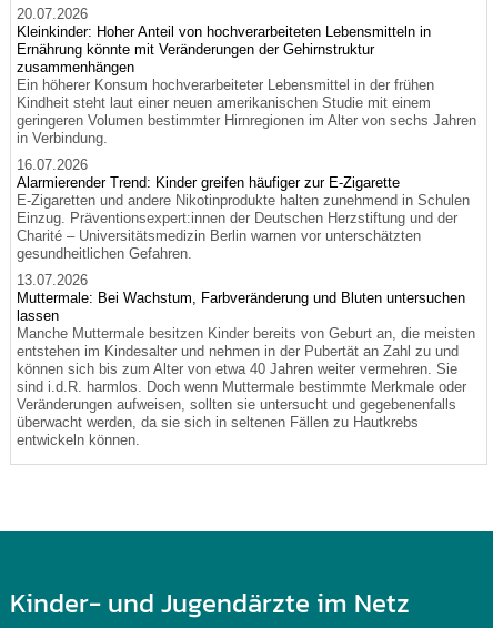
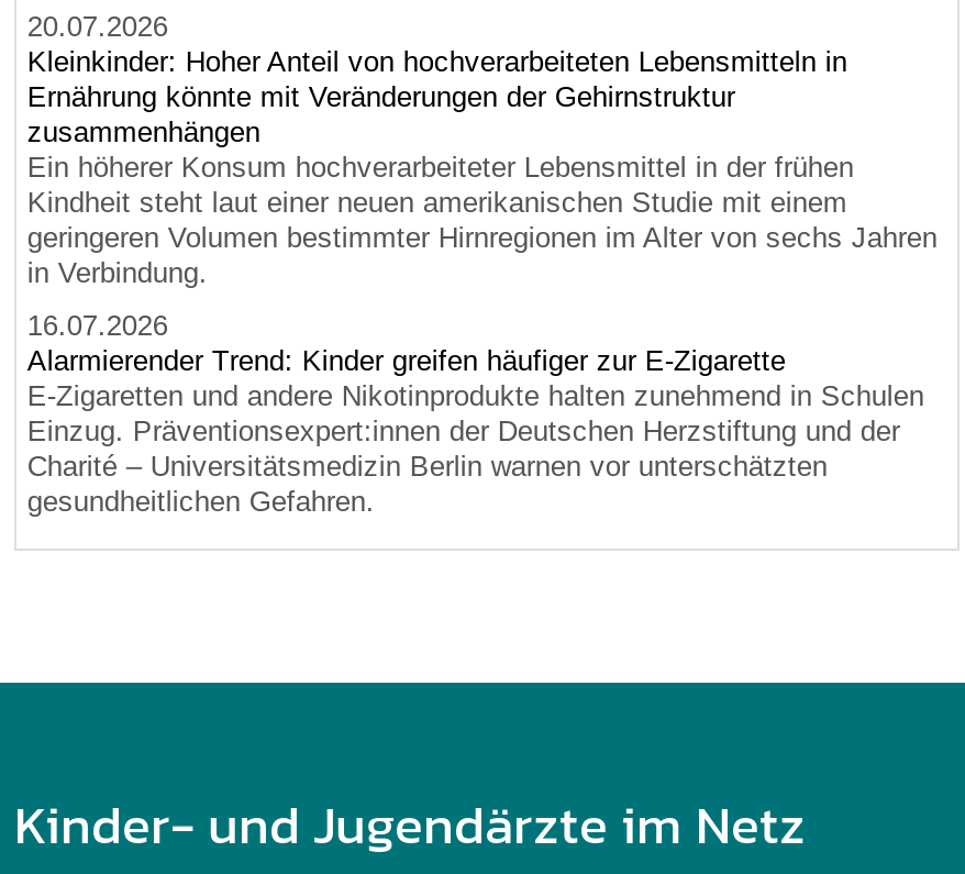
[17,272,475,448] 13.07.2026 | Muttermale: Bei Wachstum, Farbveränderung und Bluten untersuchen | lassen | Manche Muttermale besitzen Kinder bereits von Geburt an, die meisten | entstehen im Kindesalter und nehmen in der Pubertät an Zahl zu und | können sich bis zum Alter von etwa 40 Jahren weiter vermehren. Sie | sind i.d.R. harmlos. Doch wenn Muttermale bestimmte Merkmale oder | Veränderungen aufweisen, sollten sie untersucht und gegebenenfalls | überwacht werden, da sie sich in seltenen Fällen zu Hautkrebs | entwickeln können. -> none

